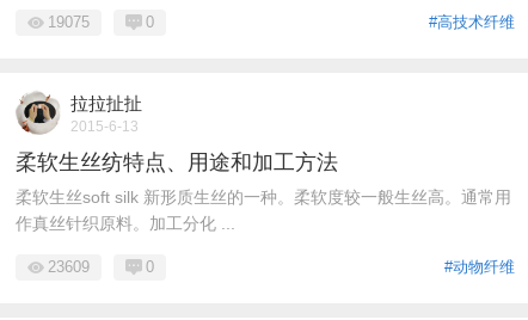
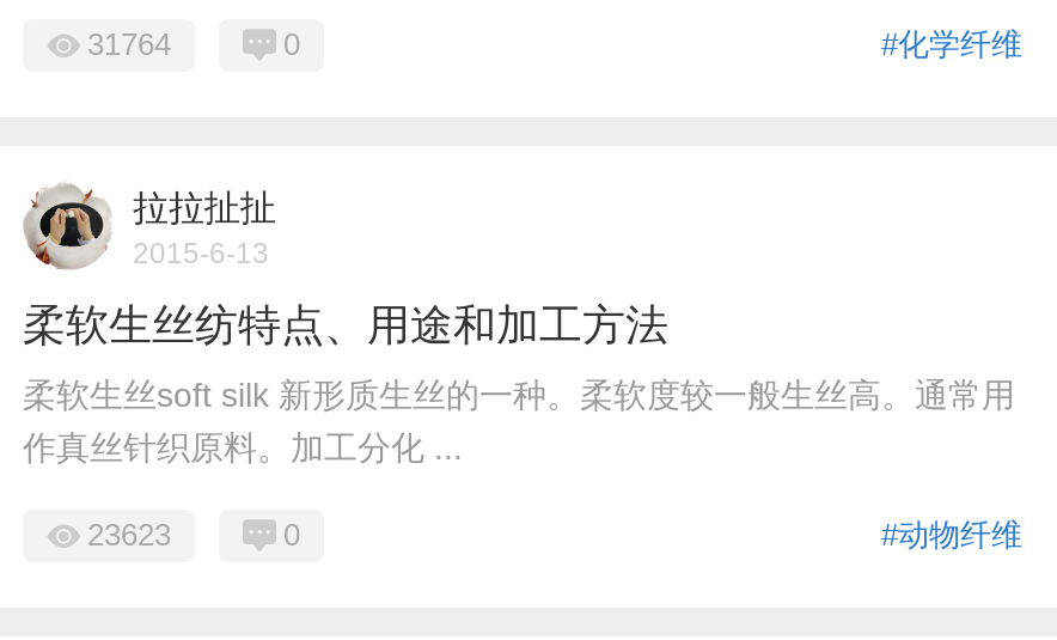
[48,13,515,31] #高技术纤维 | 19075 -> [87,26,1022,62] #化学纤维 | 31764
[48,258,90,276] 23609 -> [87,517,171,553] 23623

